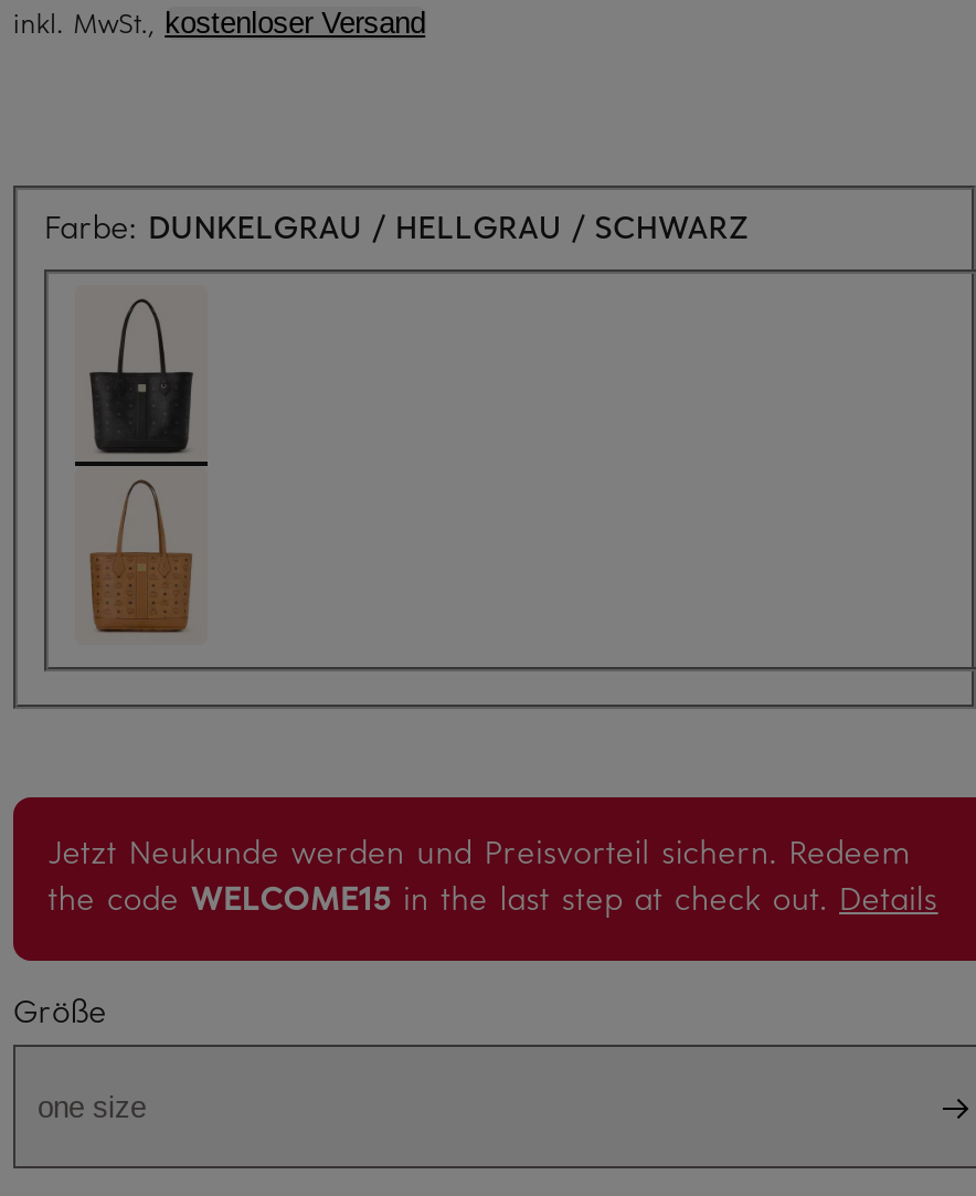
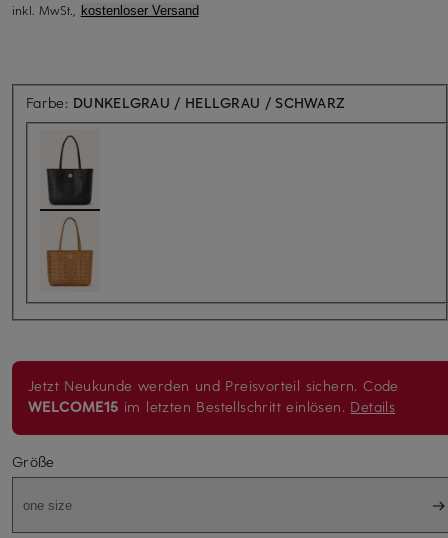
[49,831,938,919] Jetzt Neukunde werden und Preisvorteil sichern. Redeem | the code WELCOME15 in the last step at check out. Details -> [28,376,399,416] Jetzt Neukunde werden und Preisvorteil sichern. Code | WELCOME15 im letzten Bestellschritt einlösen. Details

